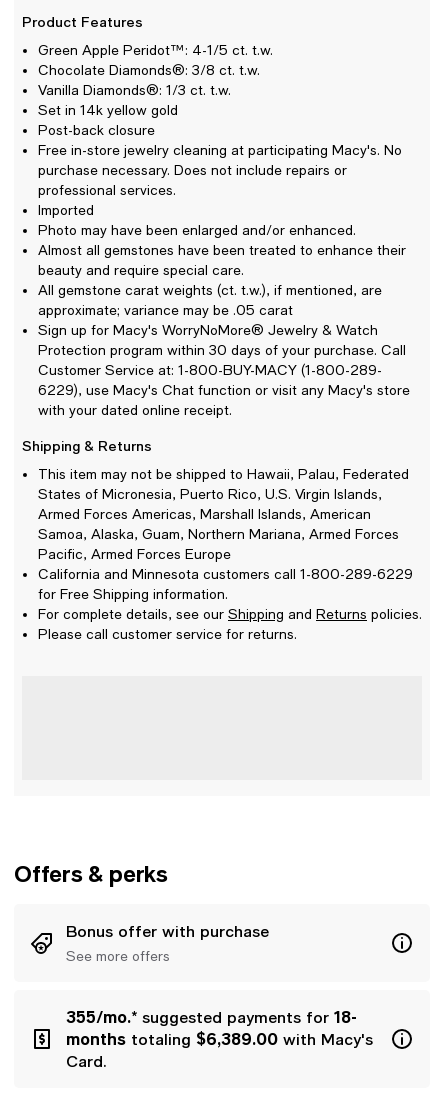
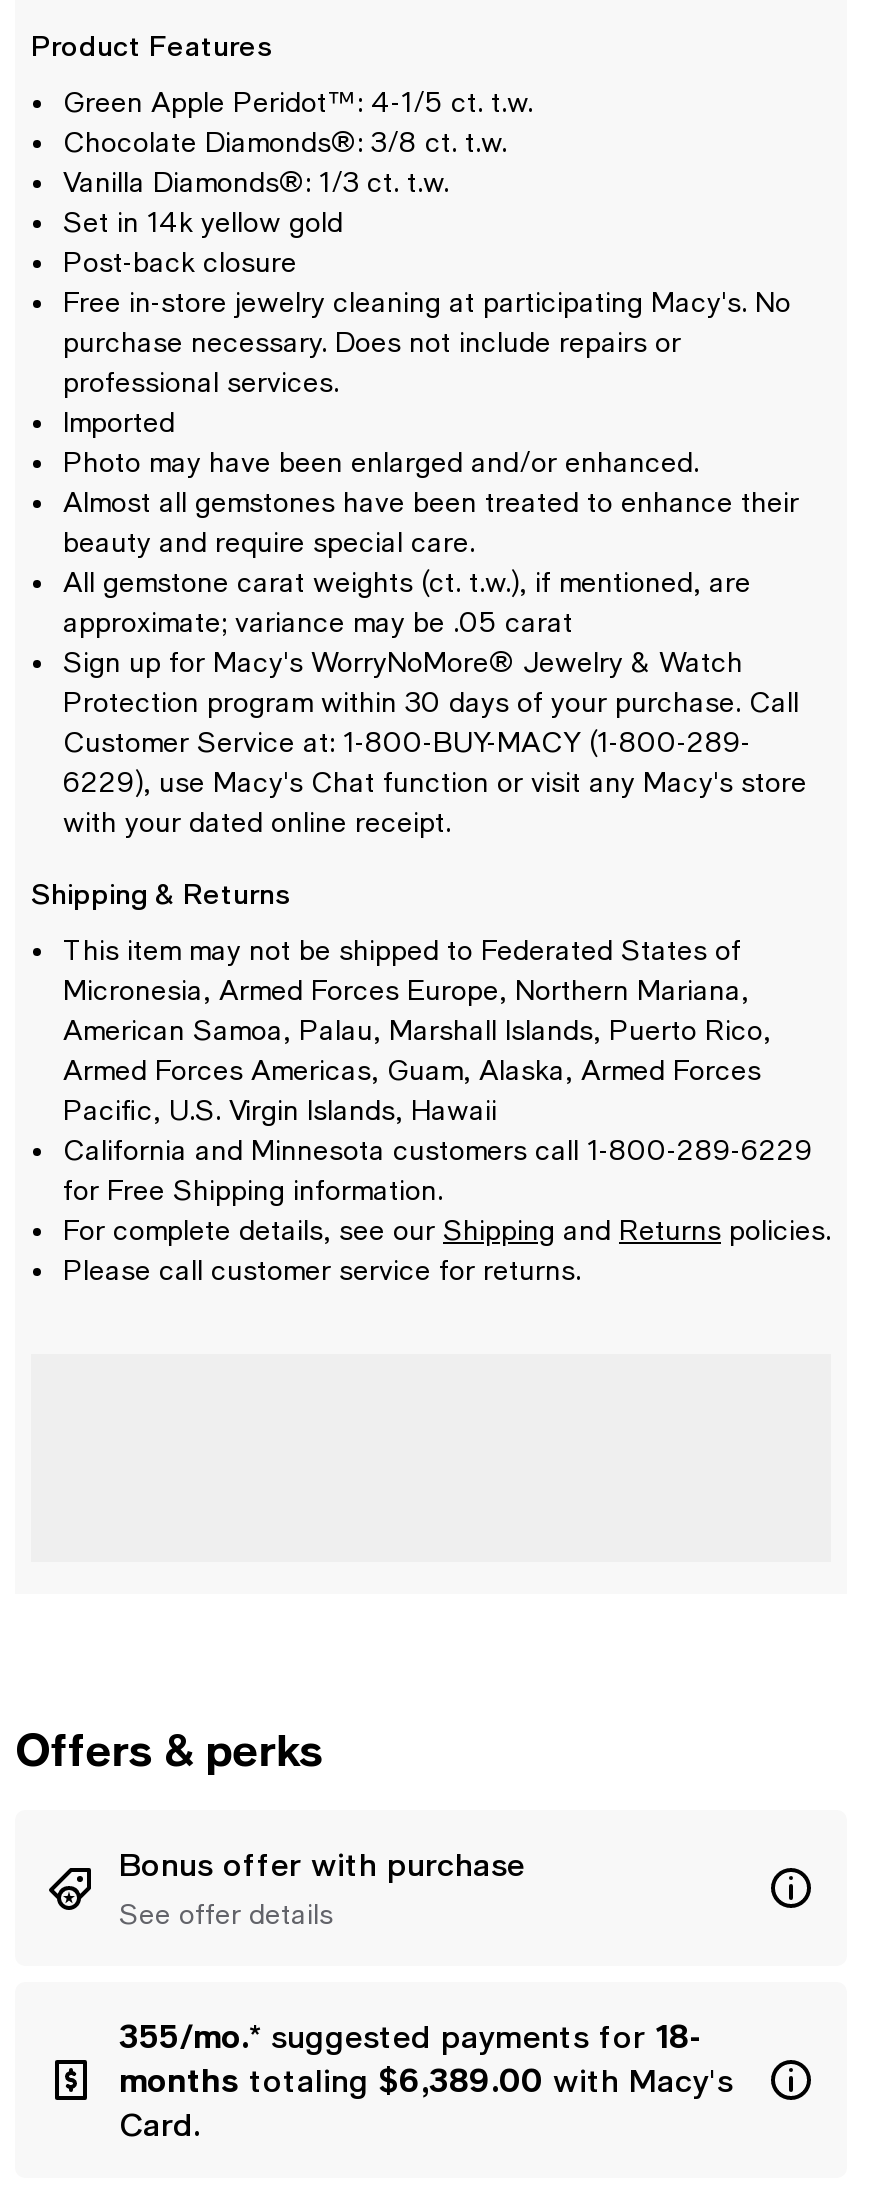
[38,466,409,562] This item may not be shipped to Hawaii, Palau, Federated | States of Micronesia, Puerto Rico, U.S. Virgin Islands, | Armed Forces Americas, Marshall Islands, American | Samoa, Alaska, Guam, Northern Mariana, Armed Forces | Pacific, Armed Forces Europe -> [63,935,771,1127] This item may not be shipped to Federated States of | Micronesia, Armed Forces Europe, Northern Mariana, | American Samoa, Palau, Marshall Islands, Puerto Rico, | Armed Forces Americas, Guam, Alaska, Armed Forces | Pacific, U.S. Virgin Islands, Hawaii
[66,948,170,964] See more offers -> [119,1899,333,1931] See offer details

